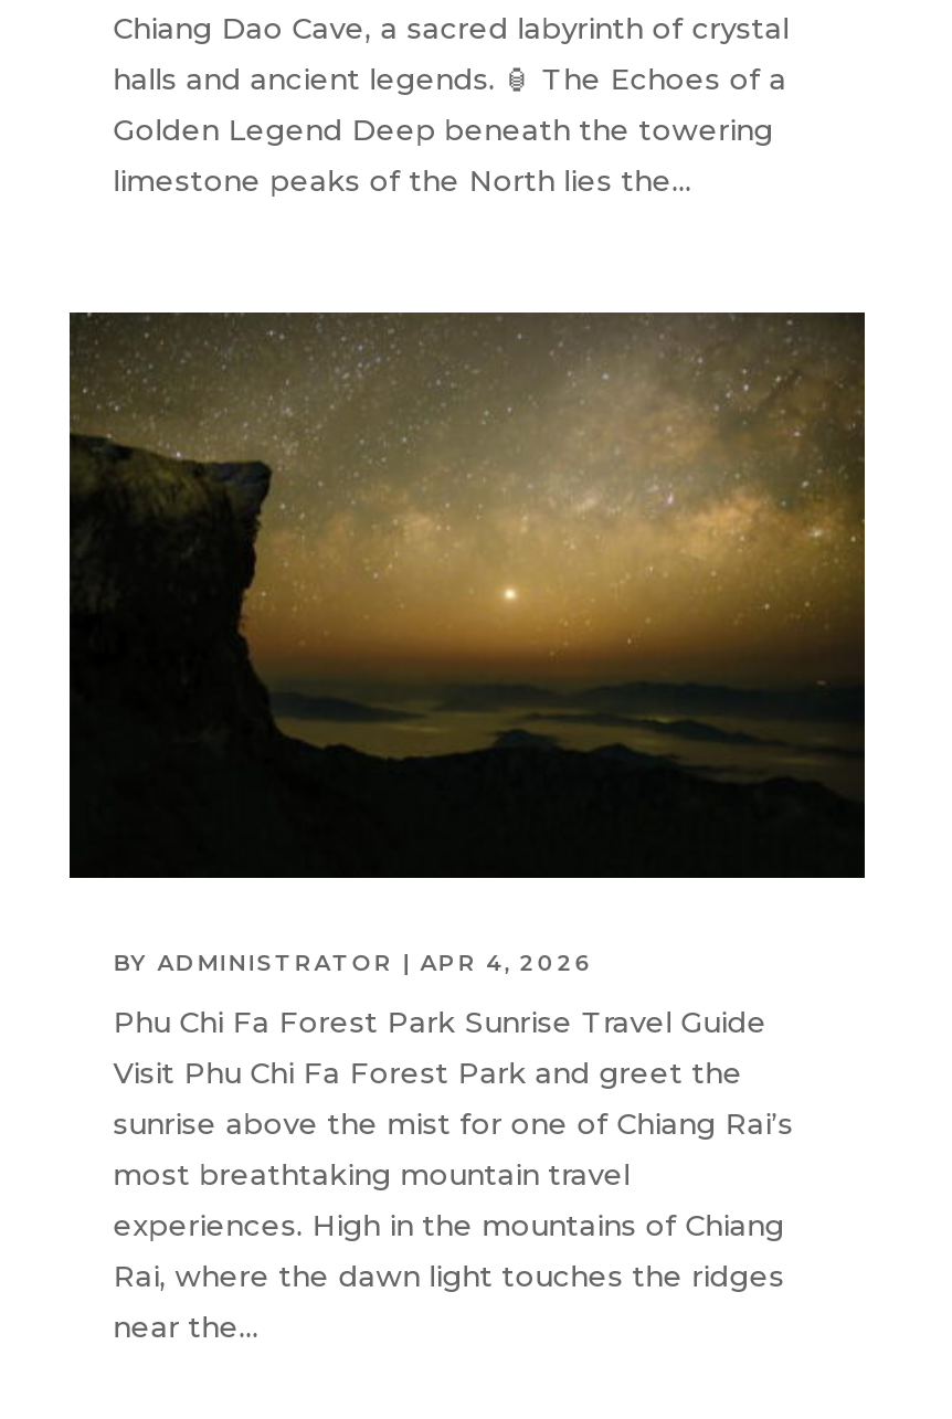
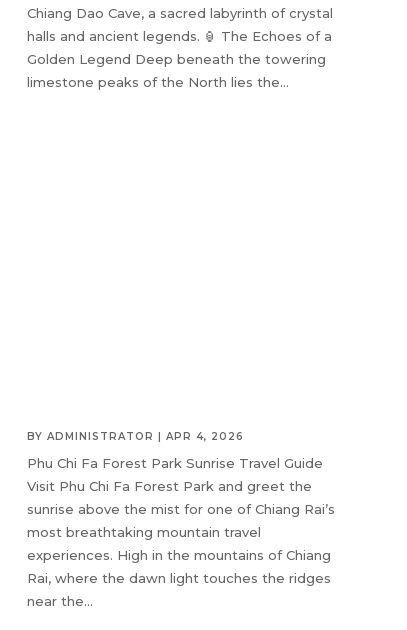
[67,310,867,880] [image] -> none

